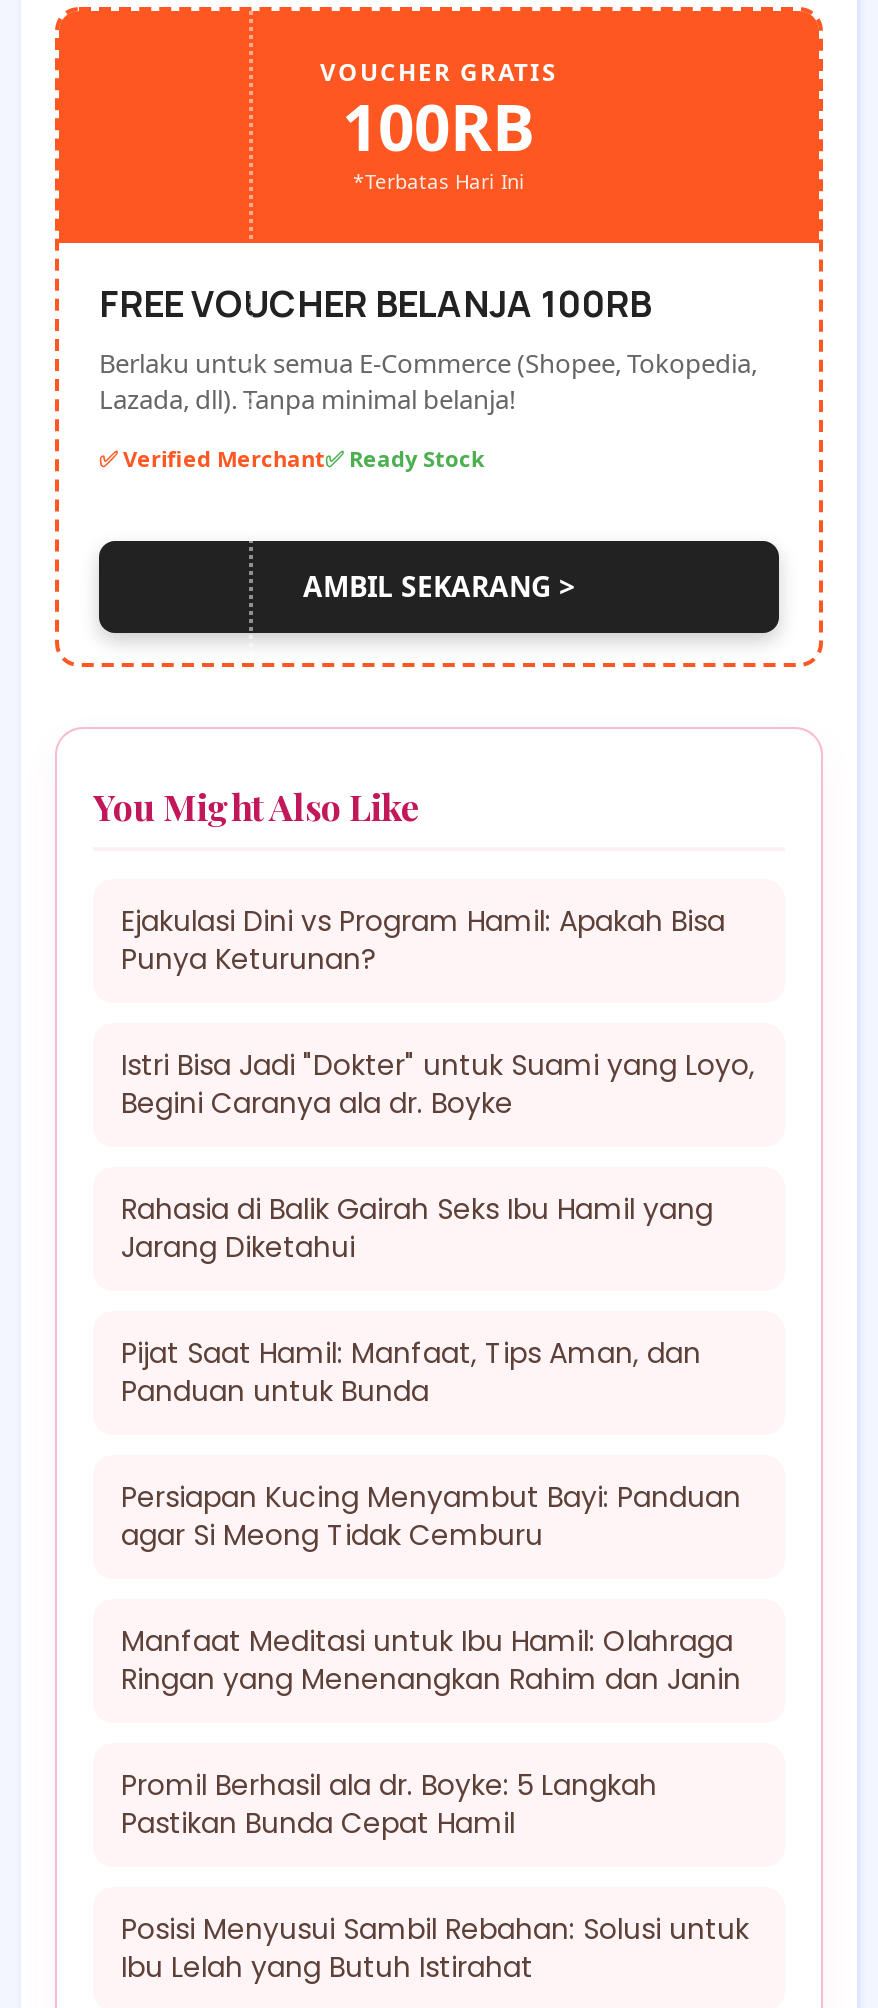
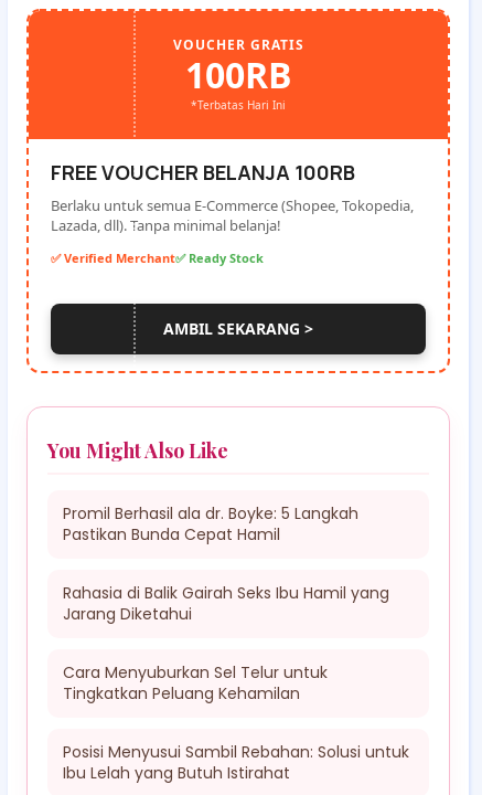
[121,901,755,1699] Ejakulasi Dini vs Program Hamil: Apakah Bisa | Punya Keturunan? | Istri Bisa Jadi "Dokter" untuk Suami yang Loyo, | Begini Caranya ala dr. Boyke | Pijat Saat Hamil: Manfaat, Tips Aman, dan | Panduan untuk Bunda | Persiapan Kucing Menyambut Bayi: Panduan | agar Si Meong Tidak Cemburu | Manfaat Meditasi untuk Ibu Hamil: Olahraga | Ringan yang Menenangkan Rahim dan Janin -> none
moved [121,1189,713,1267] -> [63,582,389,625]: Rahasia di Balik Gairah Seks Ibu Hamil yang | Jarang Diketahui
moved [121,1765,657,1843] -> [63,502,358,545]: Promil Berhasil ala dr. Boyke: 5 Langkah | Pastikan Bunda Cepat Hamil
none -> [63,661,328,704] Cara Menyuburkan Sel Telur untuk | Tingkatkan Peluang Kehamilan

